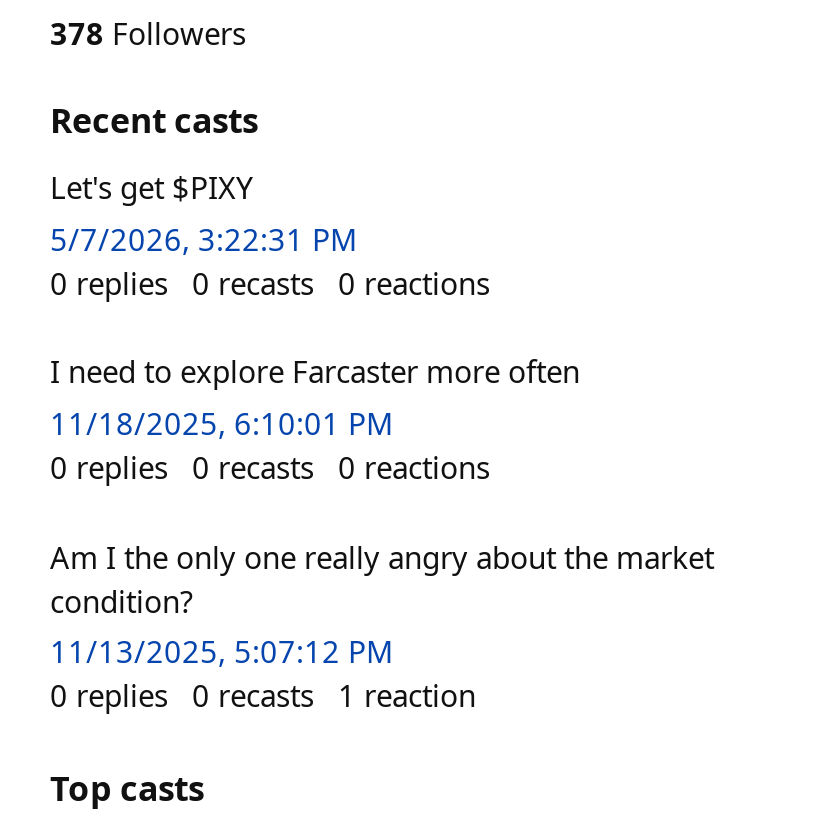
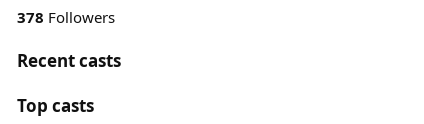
[50,167,714,715] Let's get $PIXY | 5/7/2026, 3:22:31 PM | 0 replies 0 recasts 0 reactions | I need to explore Farcaster more often | 11/18/2025, 6:10:01 PM | 0 replies 0 recasts 0 reactions | Am I the only one really angry about the market | condition? | 11/13/2025, 5:07:12 PM | 0 replies 0 recasts 1 reaction -> none

